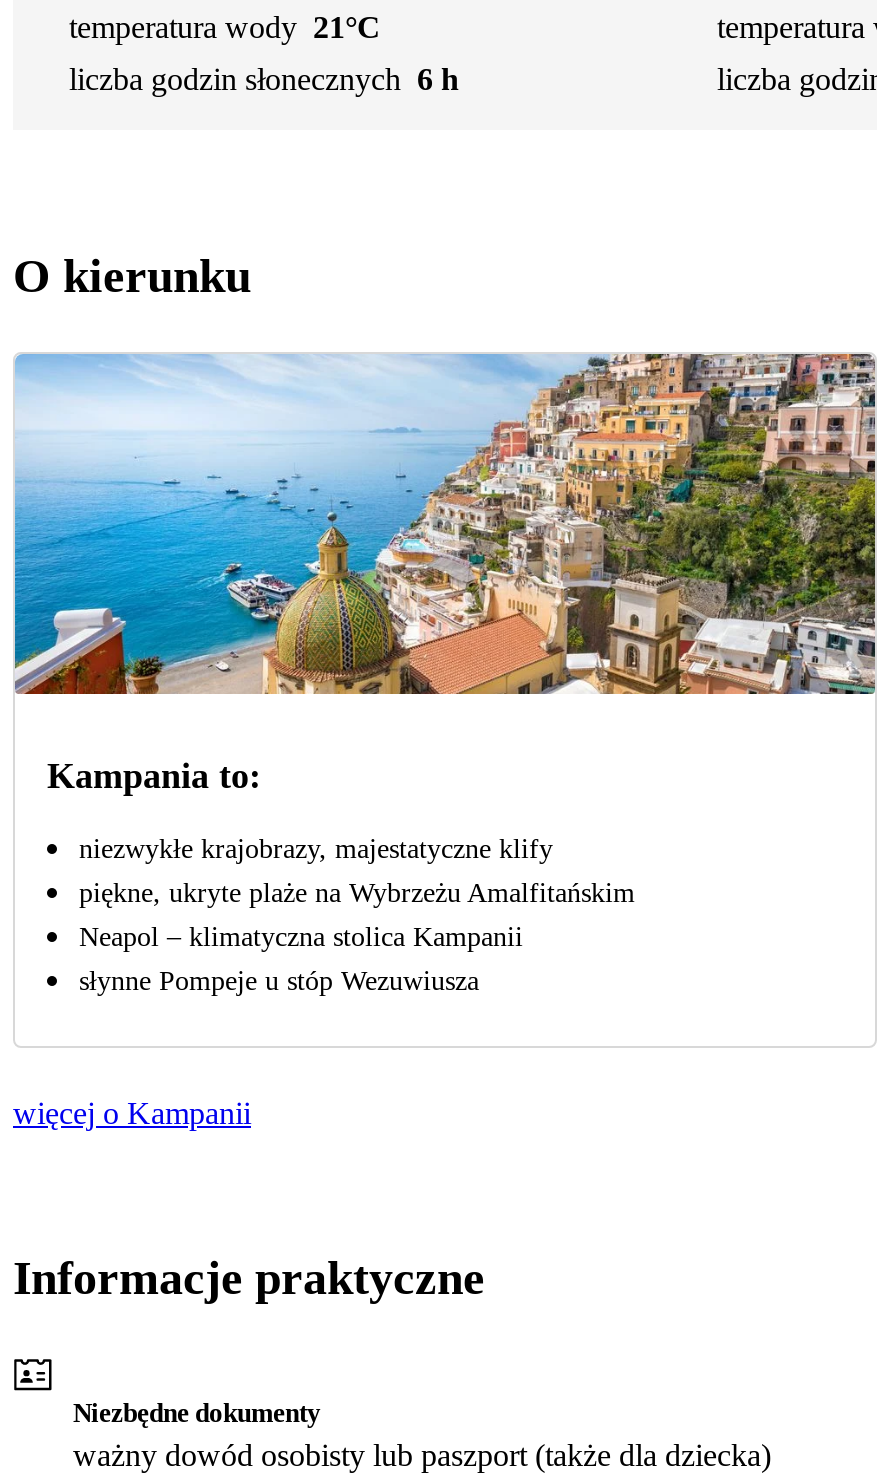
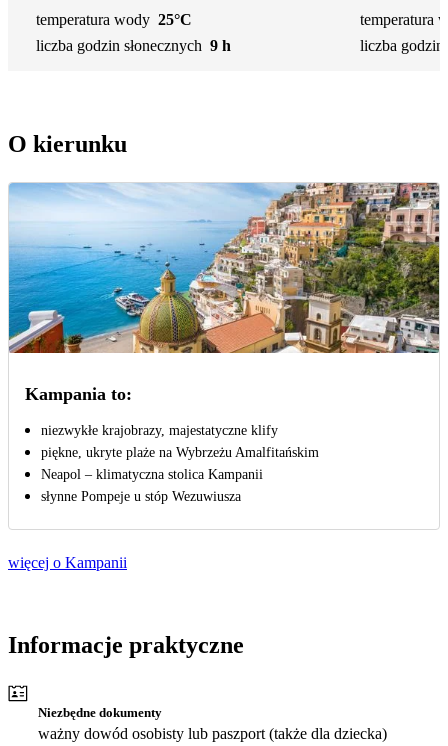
[69,11,381,45] temperatura wody 21°C -> [36,11,192,28] temperatura wody 25°C
[69,63,459,97] liczba godzin słonecznych 6 h -> [36,37,231,54] liczba godzin słonecznych 9 h

